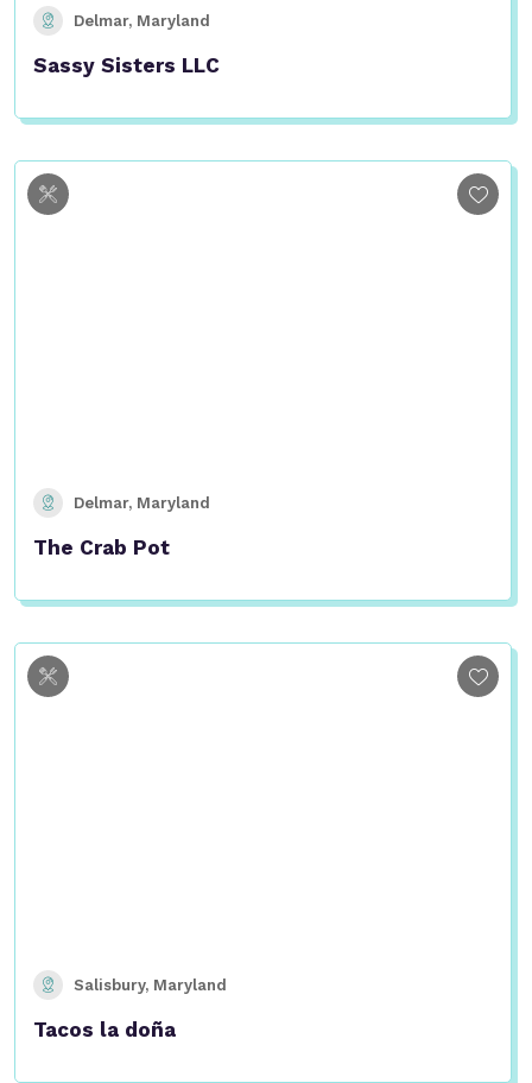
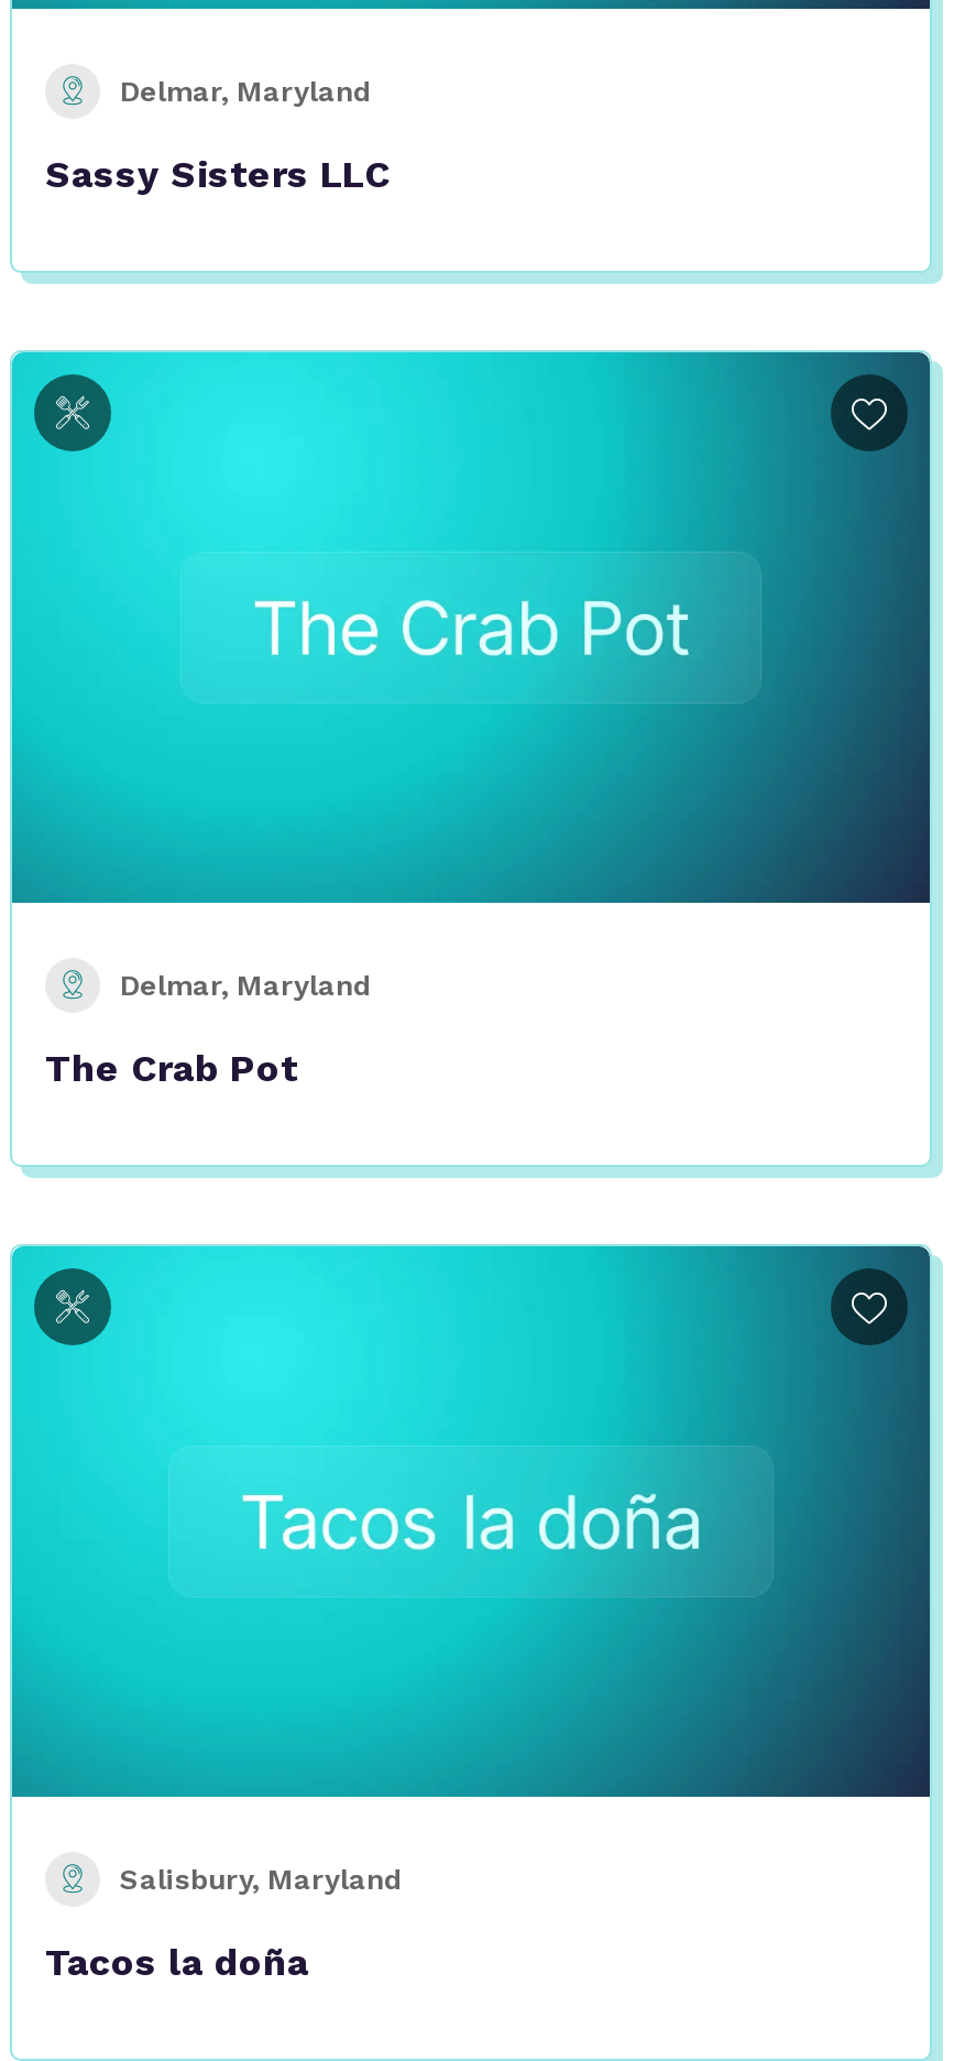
none -> [10,350,932,905] [image]
none -> [10,1244,932,1799] [image]

